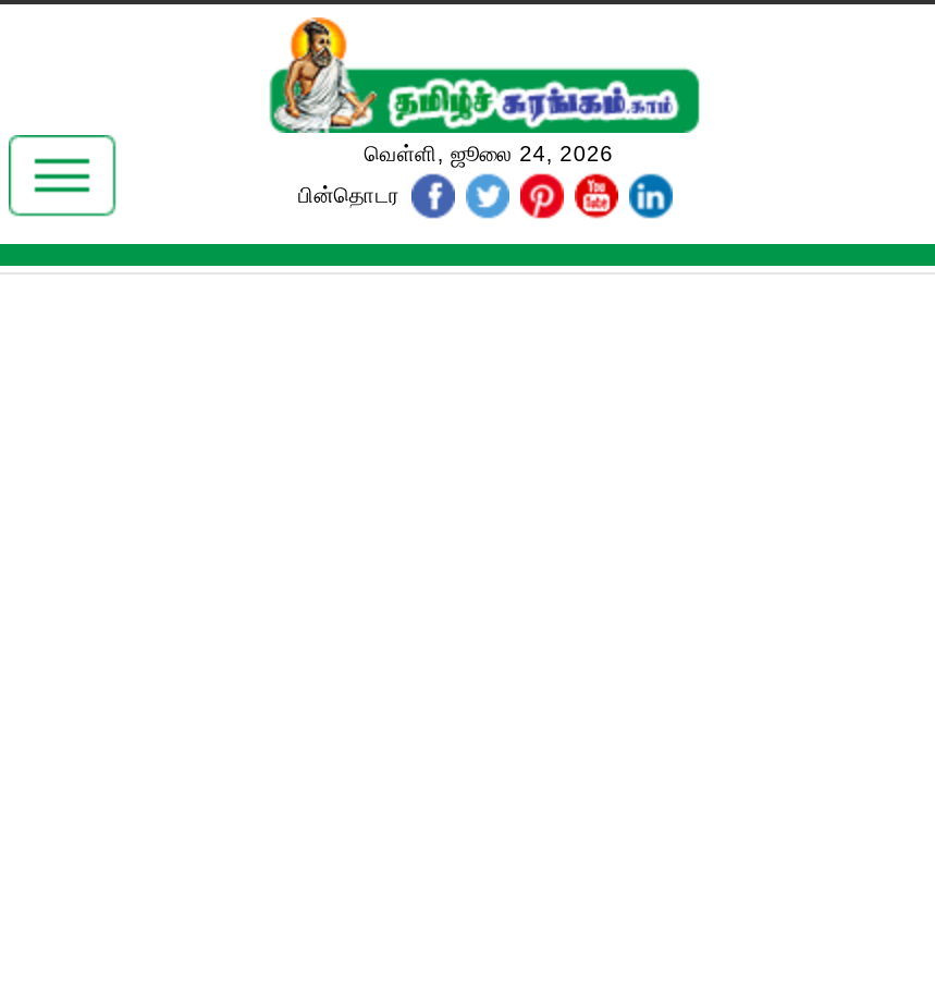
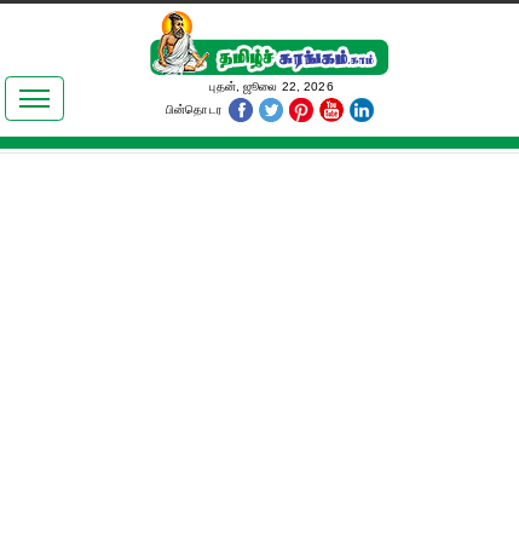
[357,142,613,166] வெள்ளி, ஜூலை 24, 2026 -> [206,80,334,93] புதன், ஜூலை 22, 2026

